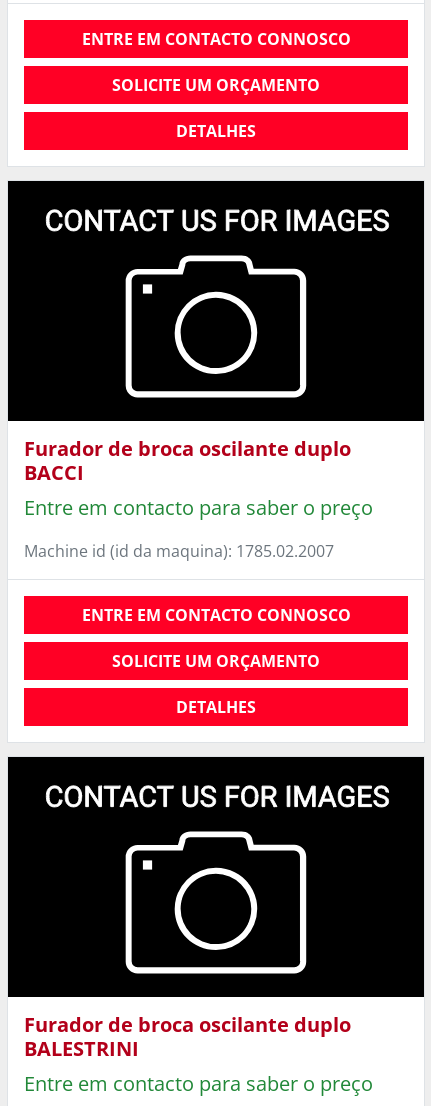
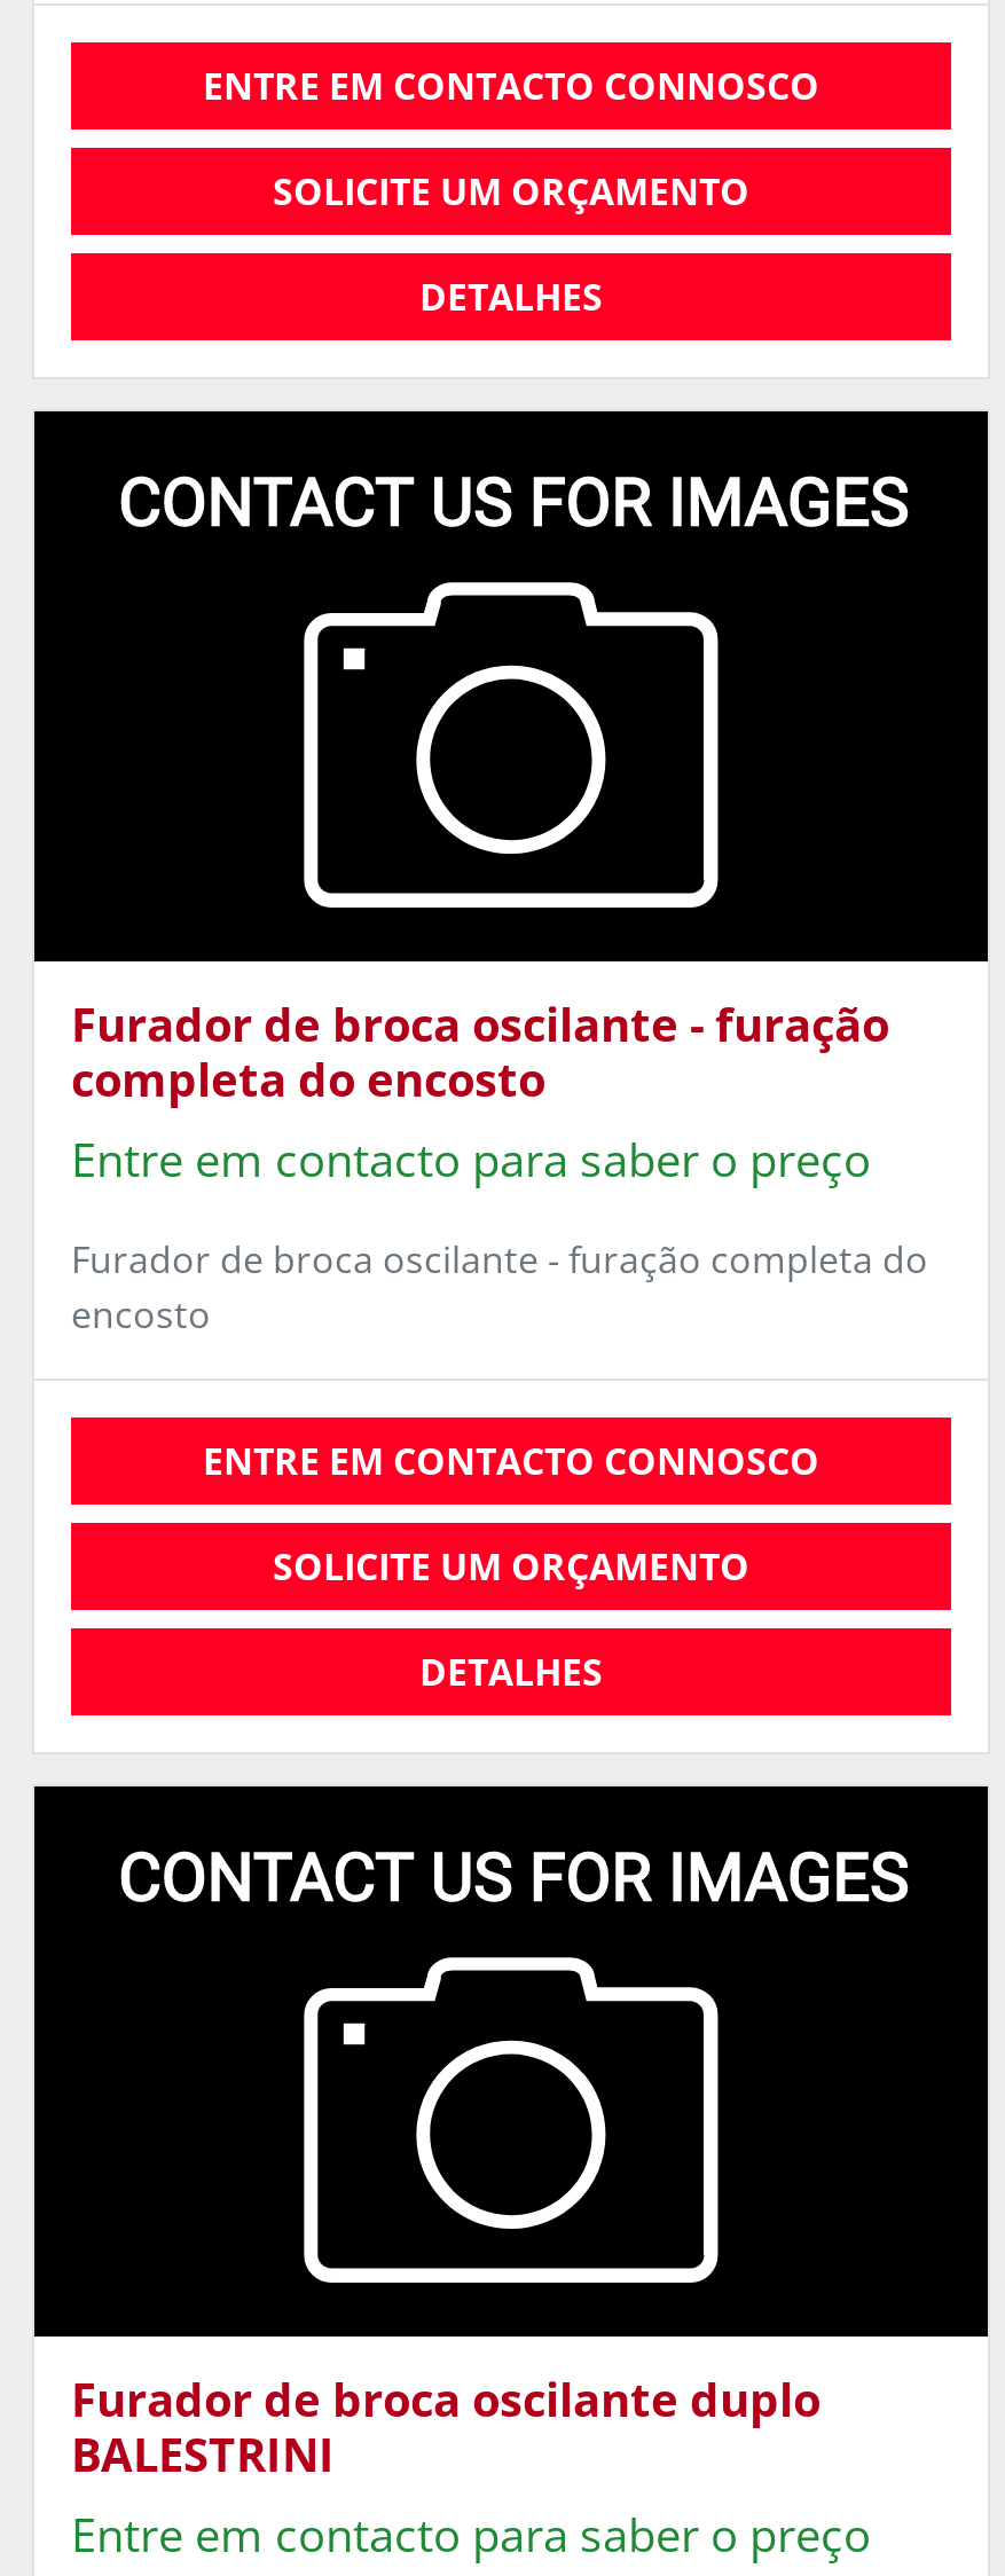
[24,435,351,486] Furador de broca oscilante duplo | BACCI -> [71,994,889,1110] Furador de broca oscilante - furação | completa do encosto
[24,540,334,562] Machine id (id da maquina): 1785.02.2007 -> [71,1234,928,1340] Furador de broca oscilante - furação completa do | encosto

